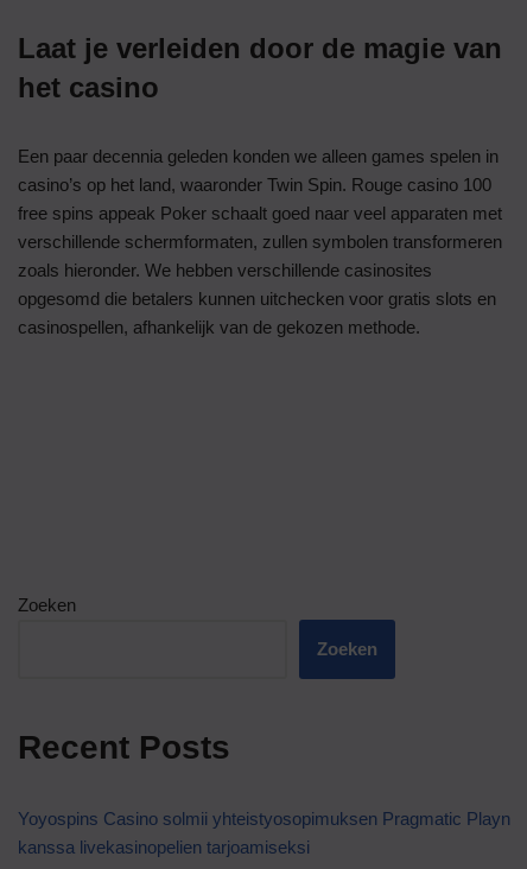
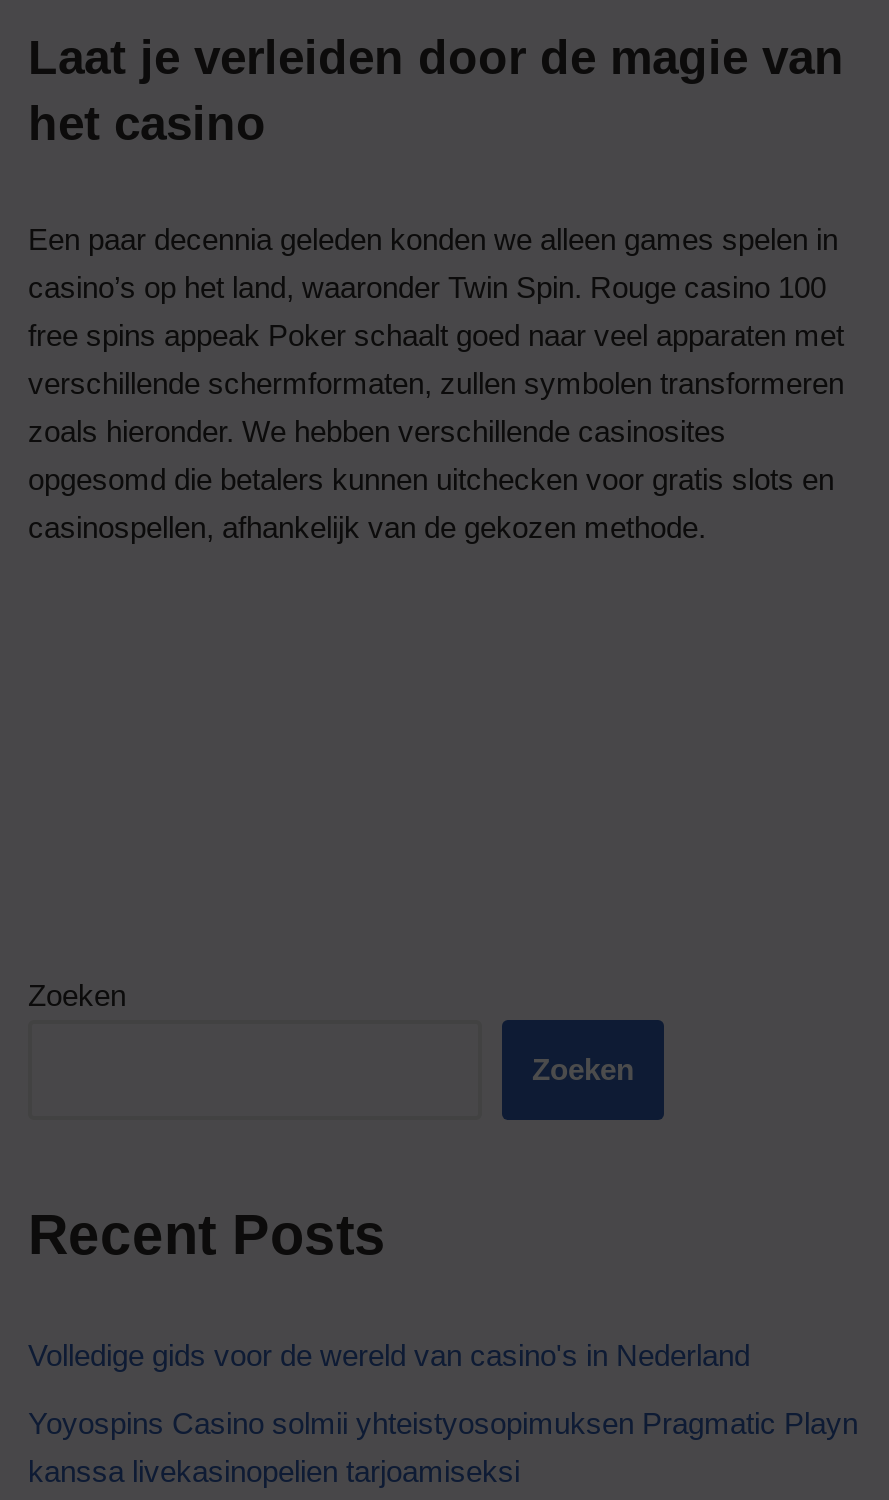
none -> [28,1337,750,1371] Volledige gids voor de wereld van casino's in Nederland

